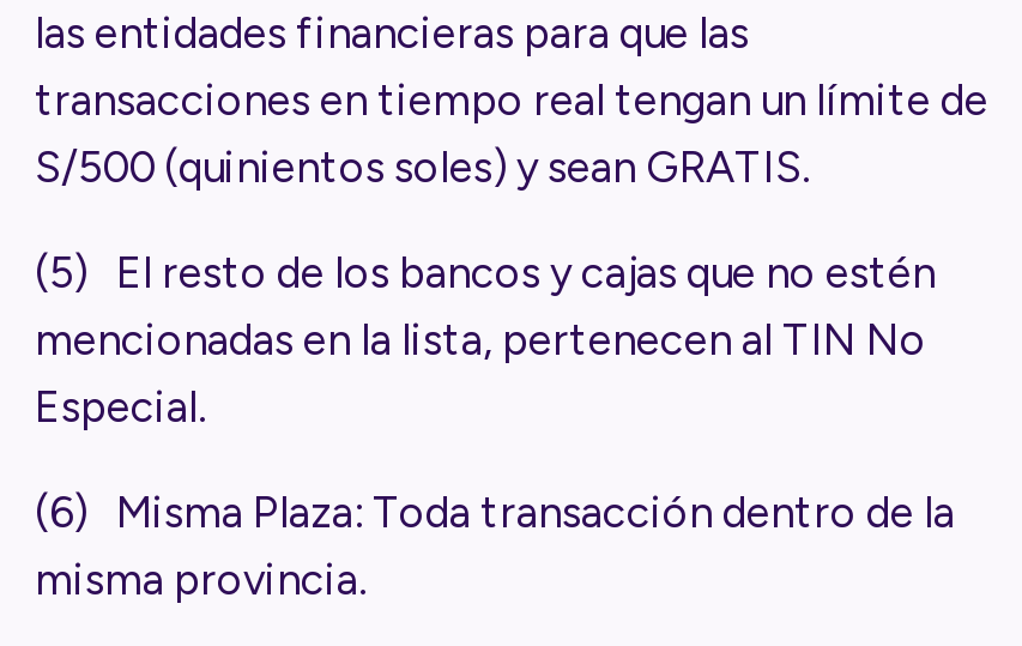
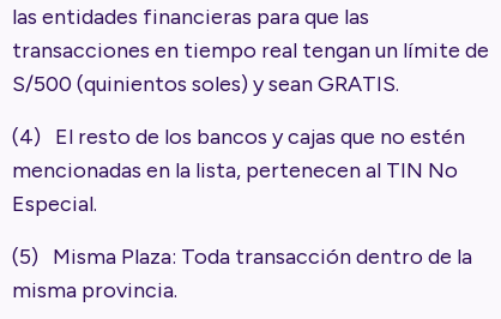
[35,247,936,300] (5) El resto de los bancos y cajas que no estén -> [12,124,465,150] (4) El resto de los bancos y cajas que no estén
[35,487,955,539] (6) Misma Plaza: Toda transacción dentro de la -> [12,243,472,270] (5) Misma Plaza: Toda transacción dentro de la

